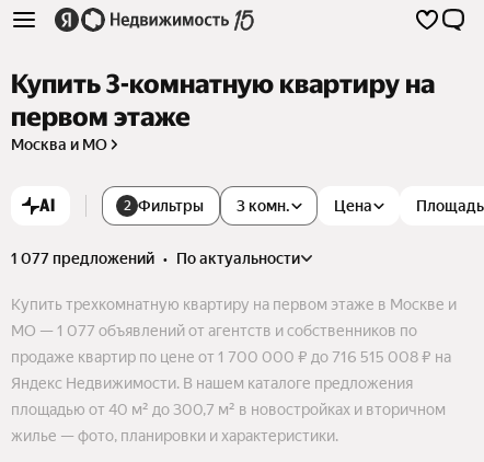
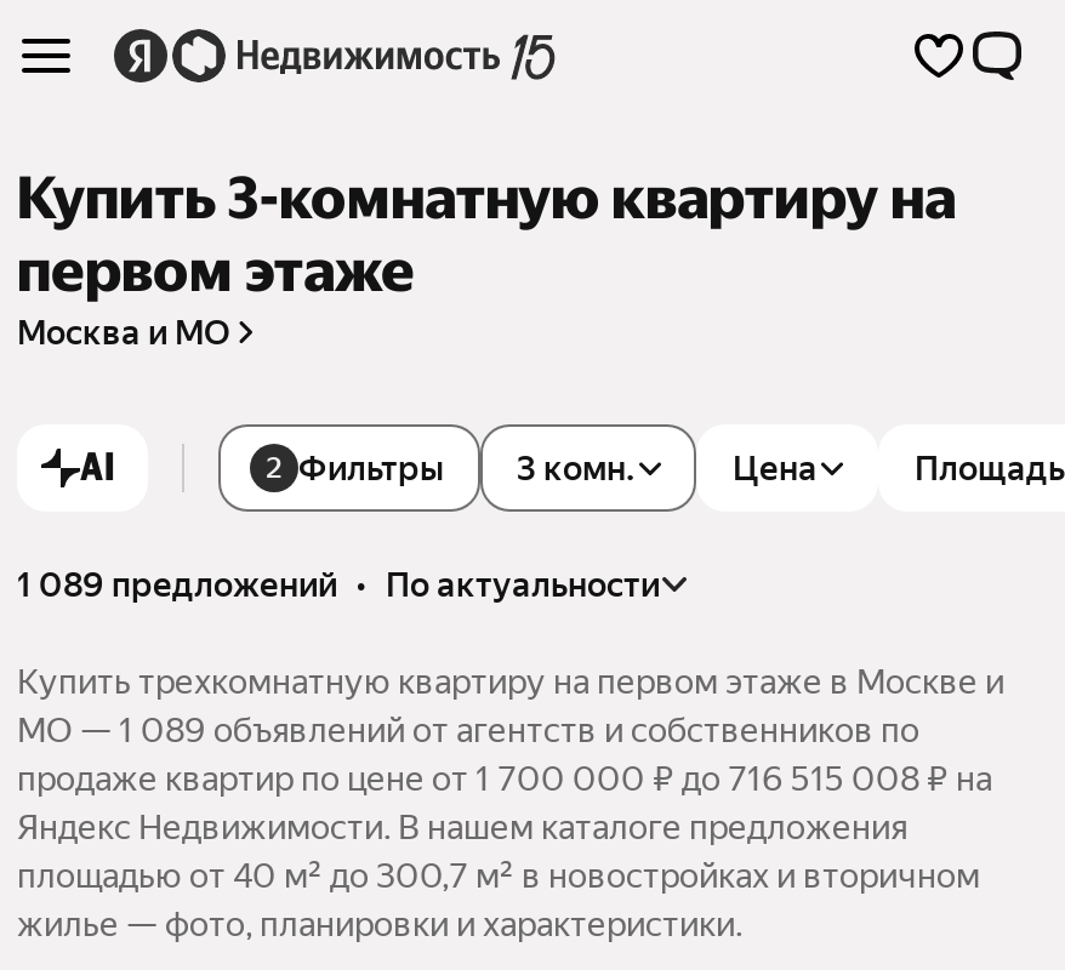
[11,249,300,267] 1 077 предложений • по актуальности -> [17,565,660,603] 1 089 предложений • по актуальности
[11,322,417,339] МО — 1 077 объявлений от агентств и собственников по -> [17,710,919,749] МО — 1 089 объявлений от агентств и собственников по

